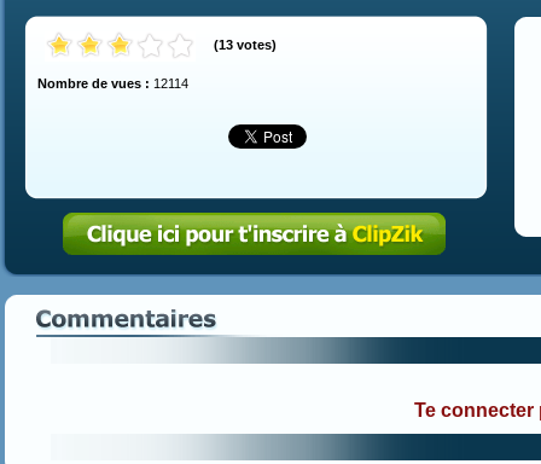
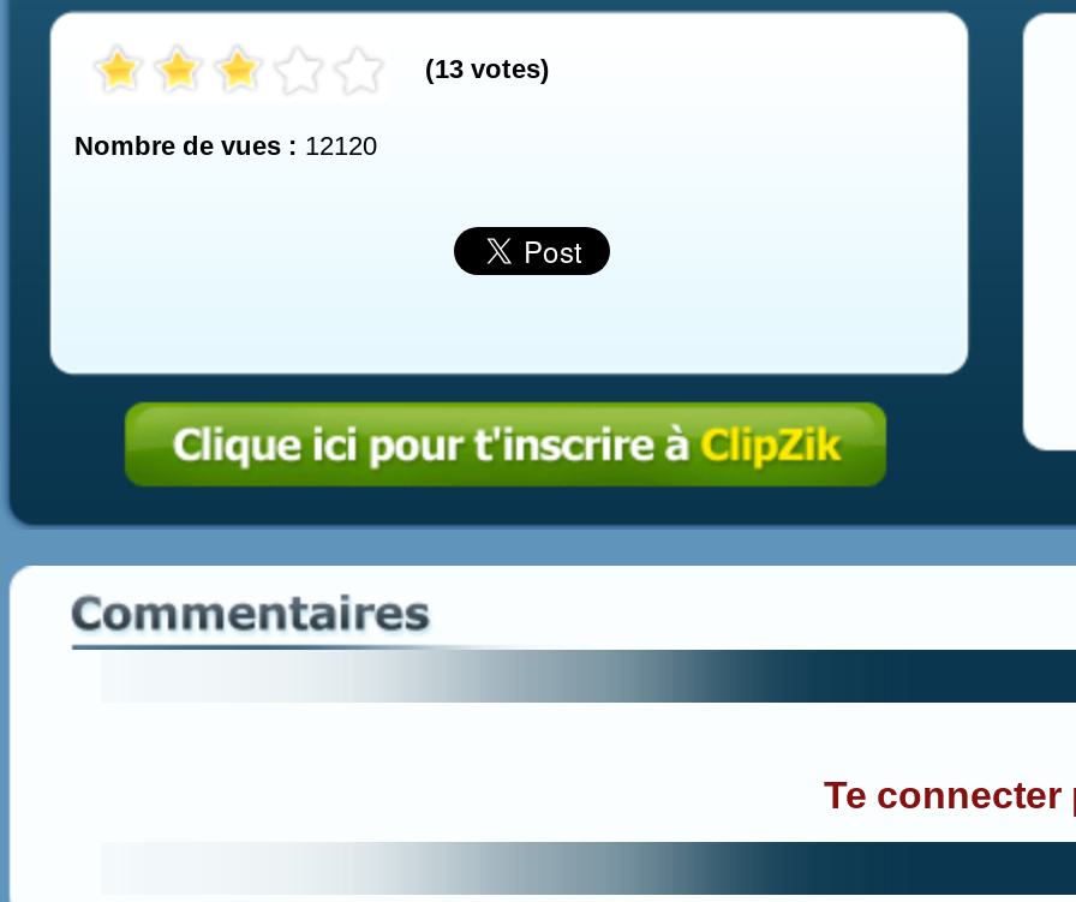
[37,76,188,91] Nombre de vues : 12114 -> [74,131,377,160] Nombre de vues : 12120

